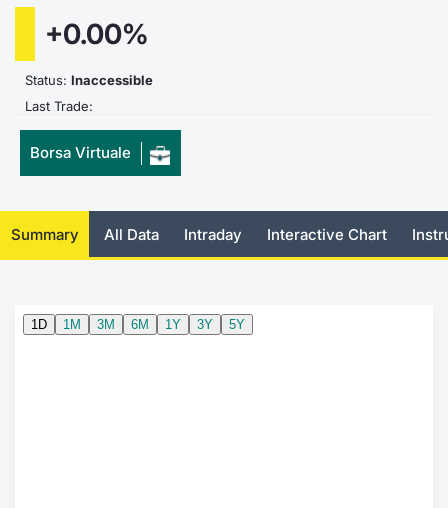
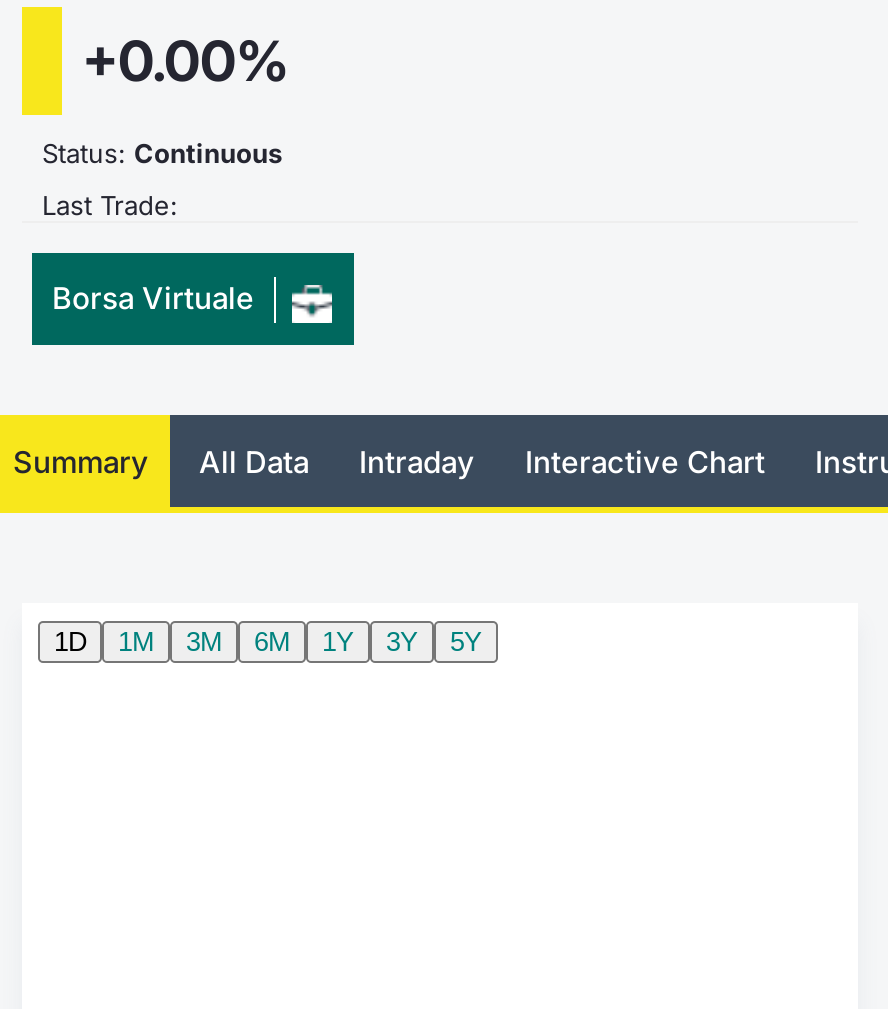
[25,72,153,88] Status: Inaccessible -> [42,137,282,169] Status: Continuous

